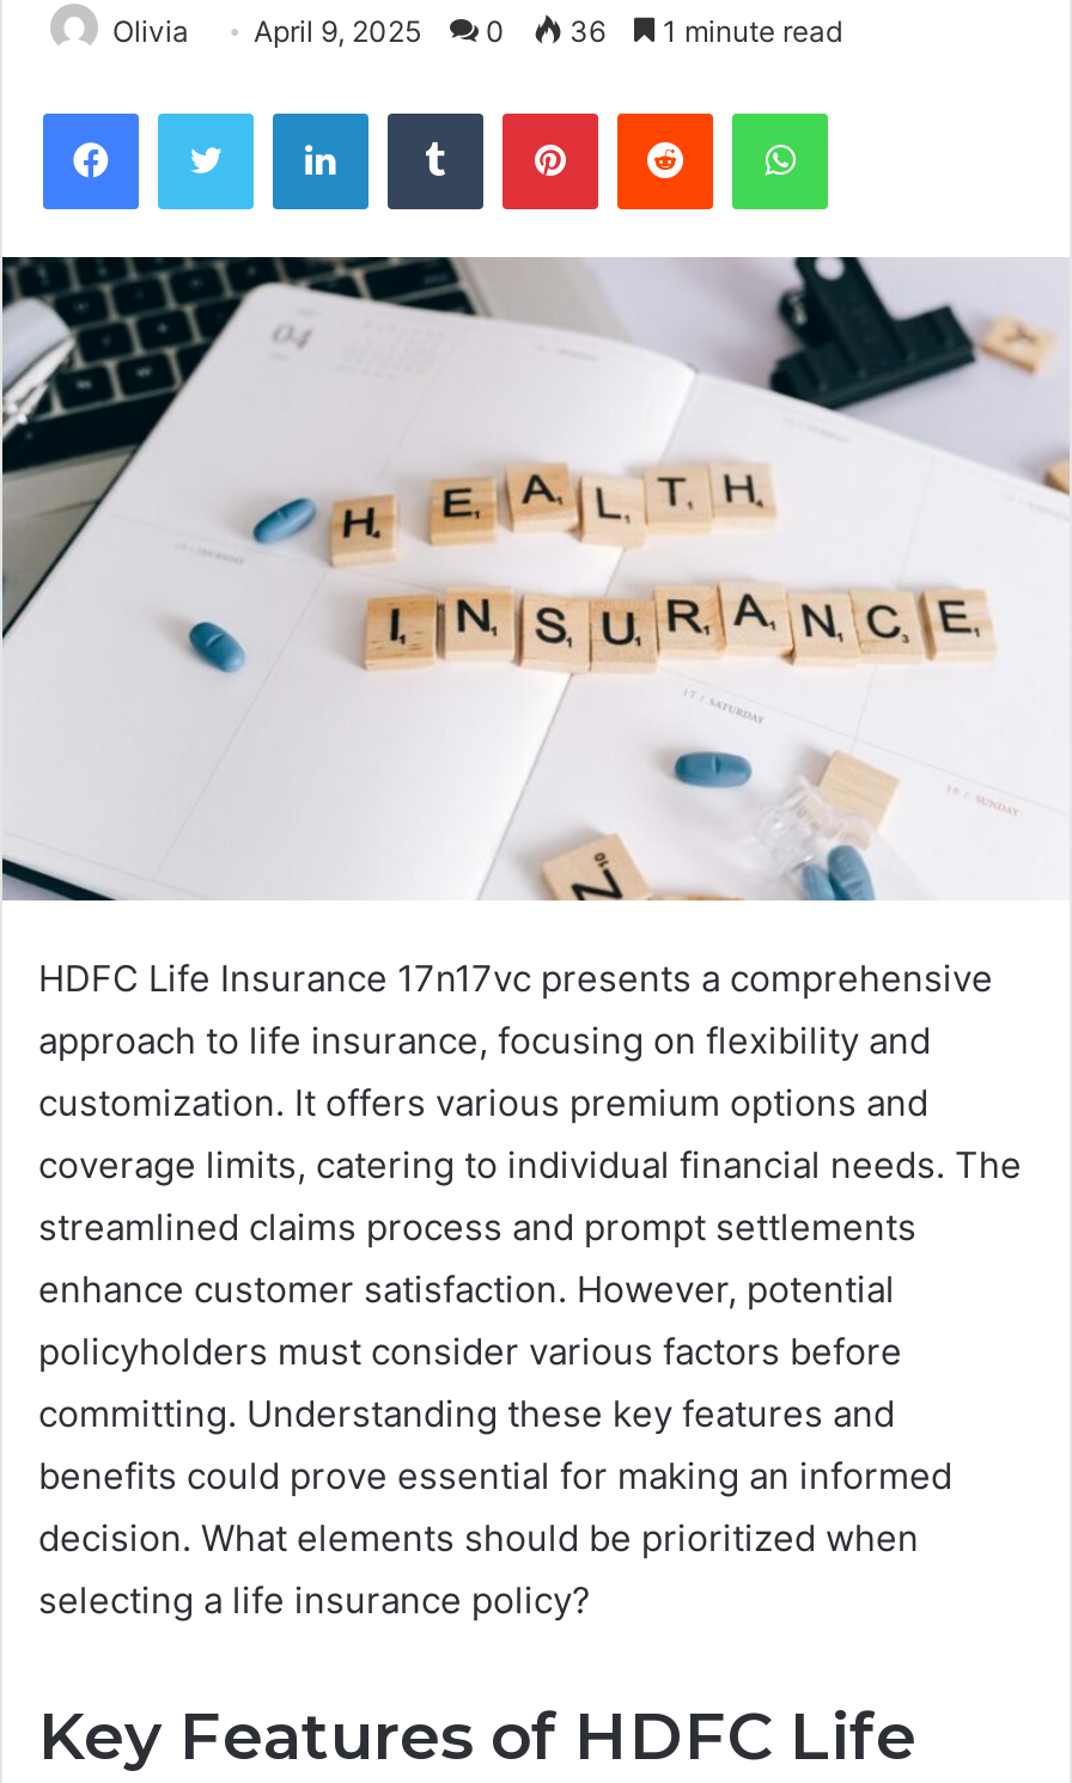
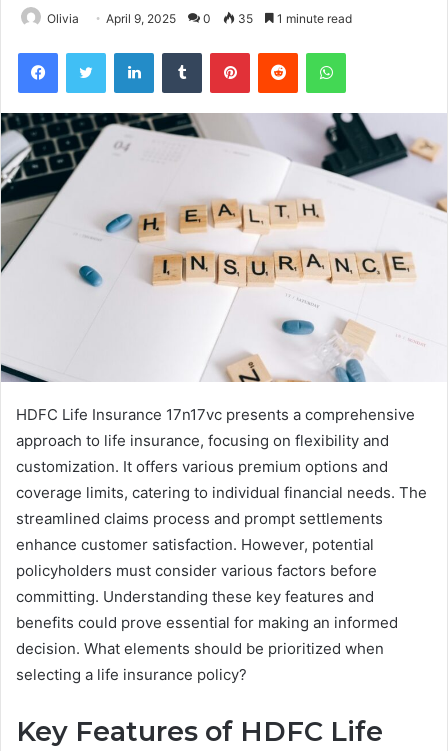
[112,13,842,49] Olivia April 9, 2025 0 36 1 minute read -> [47,11,352,26] Olivia April 9, 2025 0 35 1 minute read

